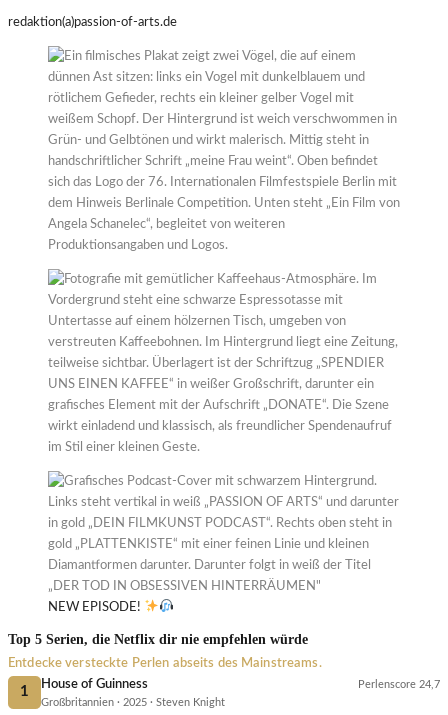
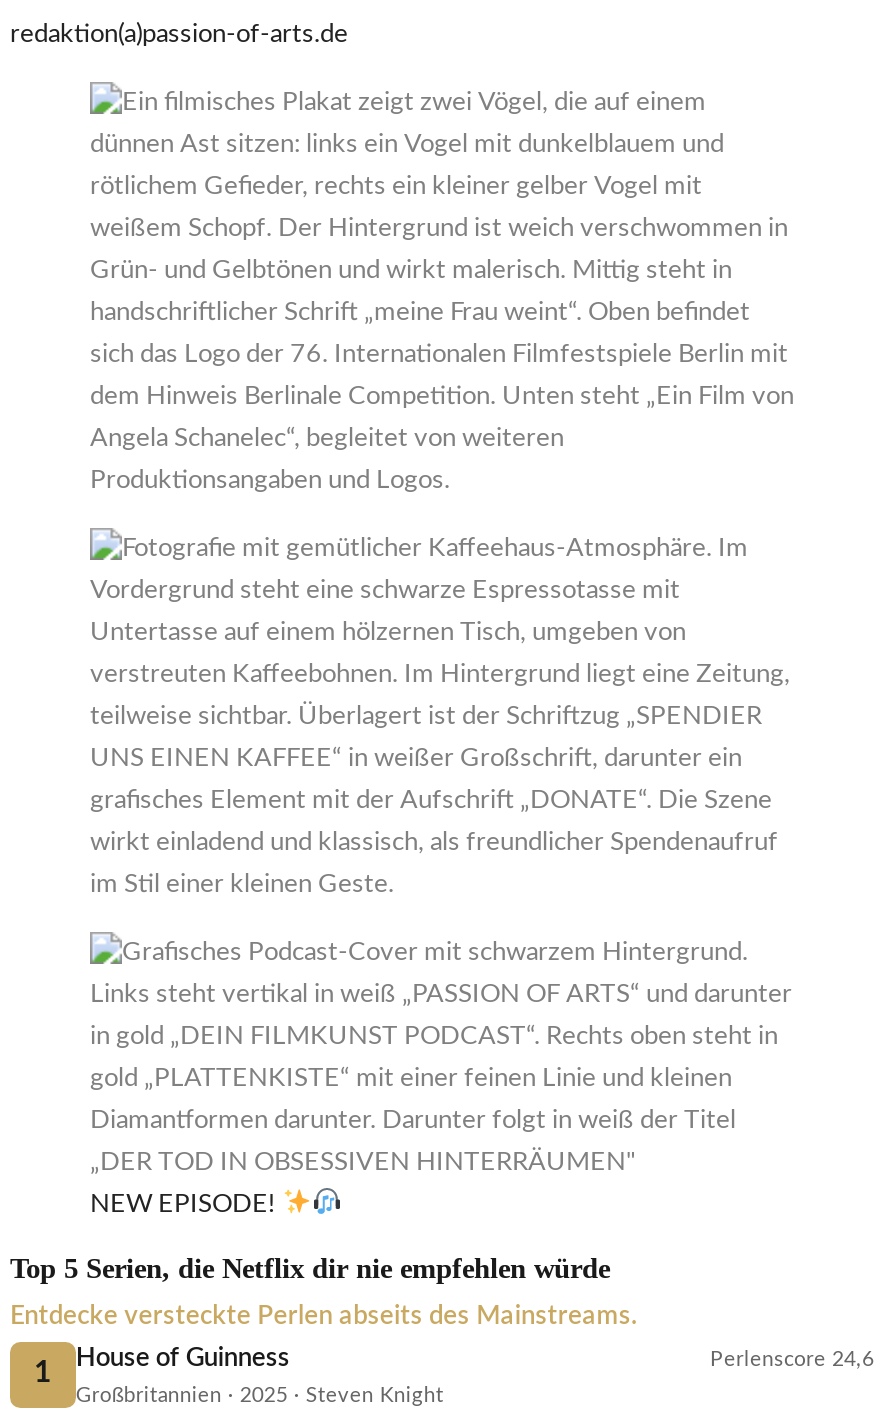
[358,679,440,690] Perlenscore 24,7 -> [710,1348,874,1370] Perlenscore 24,6

